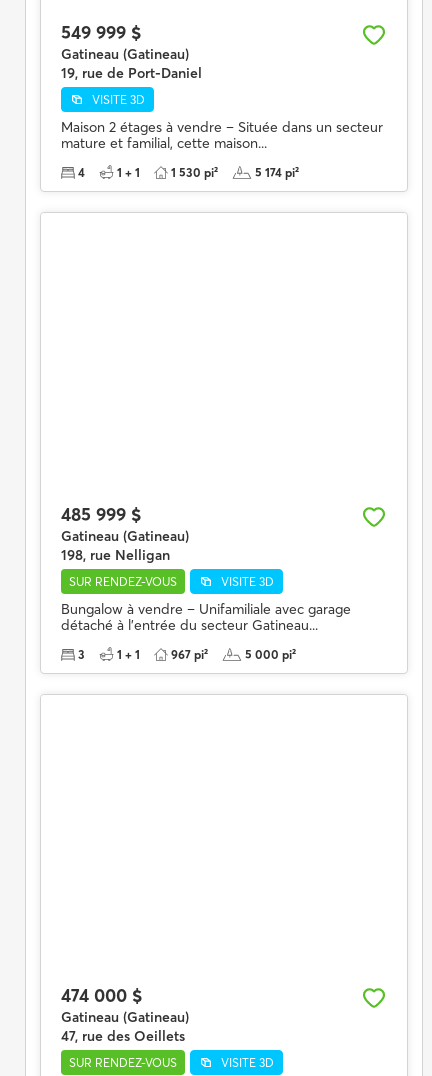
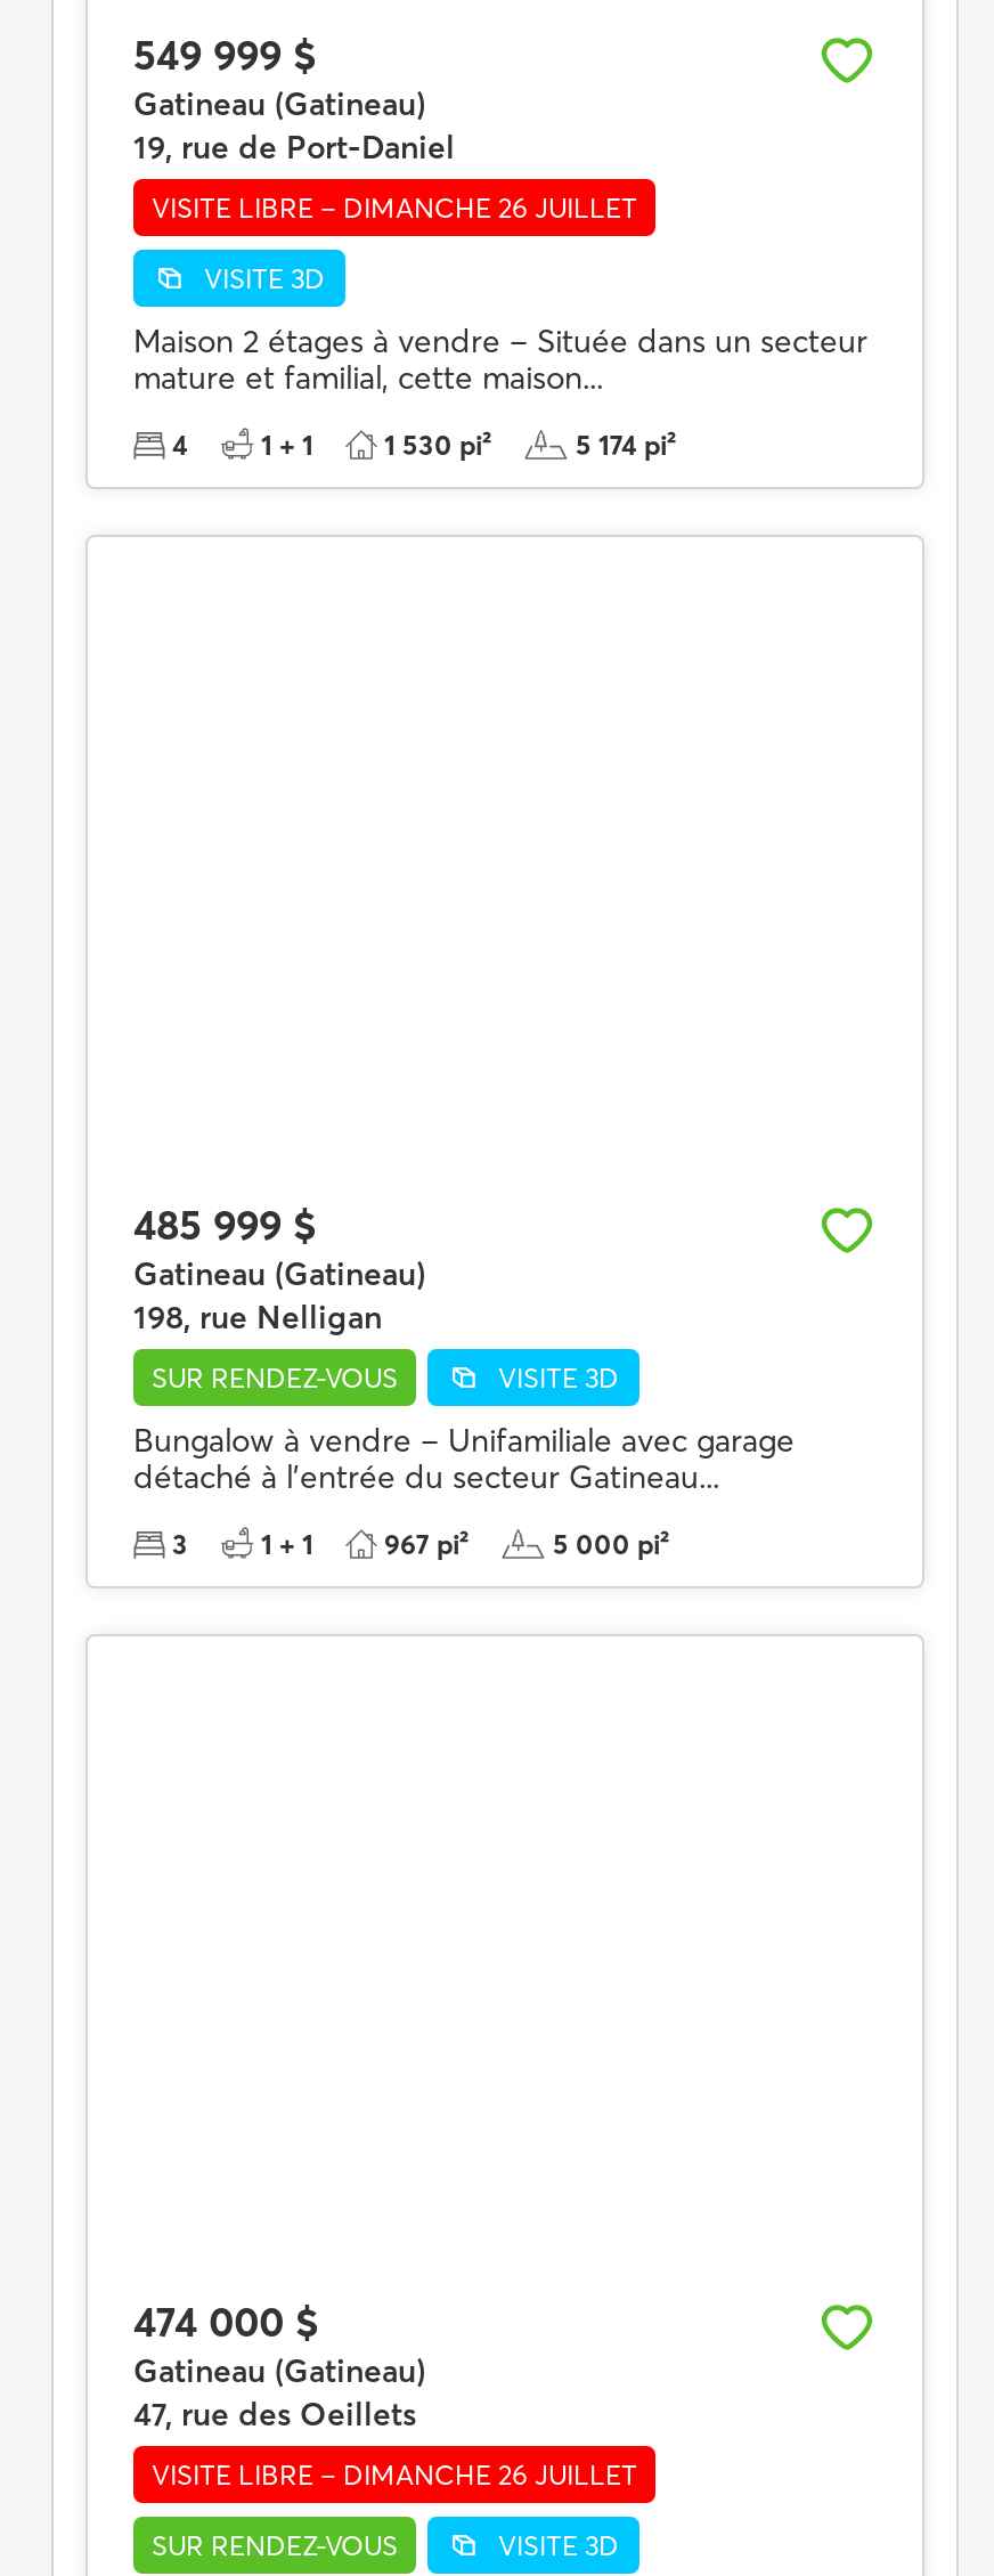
none -> [152,191,637,225] VISITE LIBRE – DIMANCHE 26 JUILLET
none -> [152,2458,637,2492] VISITE LIBRE – DIMANCHE 26 JUILLET

